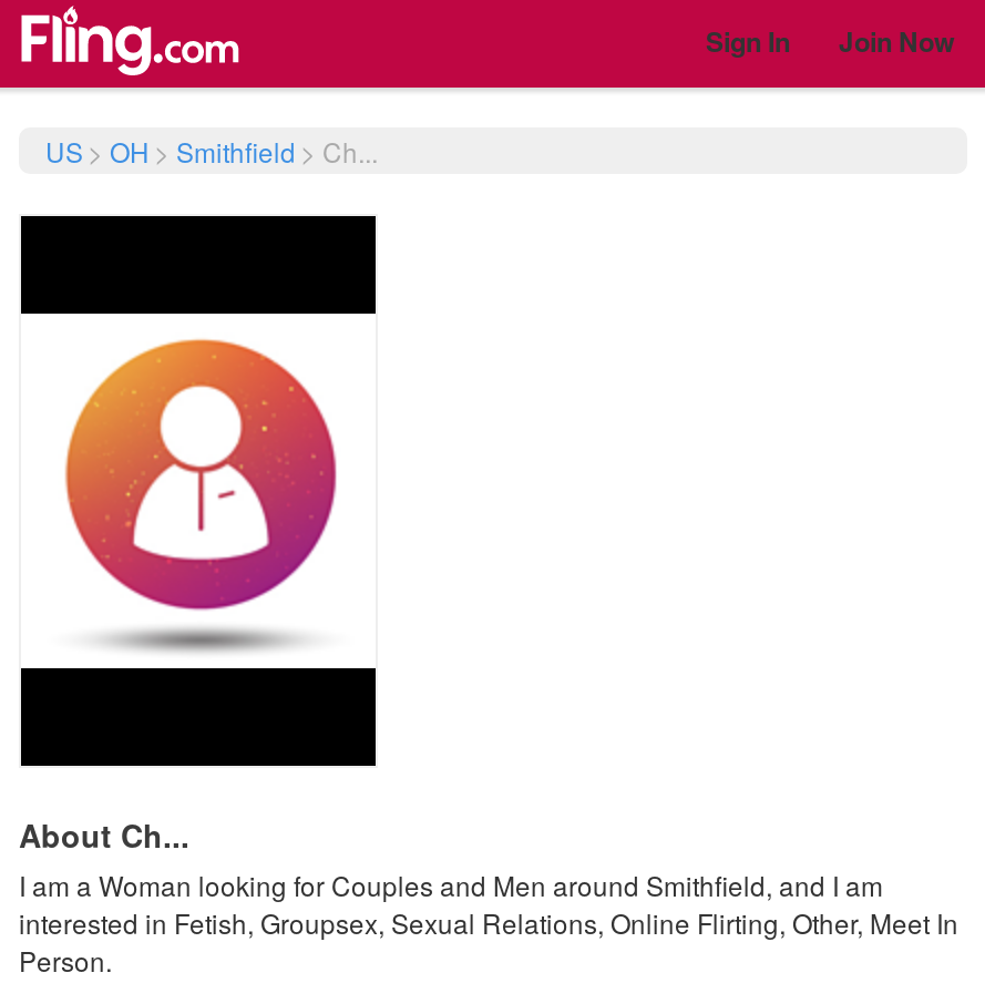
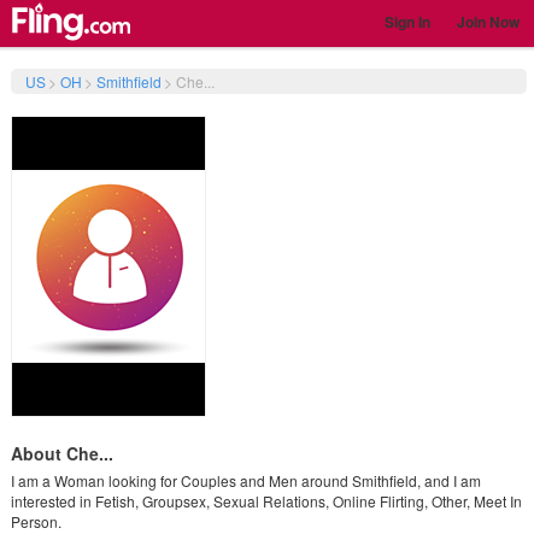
[45,132,378,170] US > OH > Smithfield > Ch... -> [25,71,215,92] US > OH > Smithfield > Che...
[19,812,189,857] About Ch... -> [11,441,113,465] About Che...

